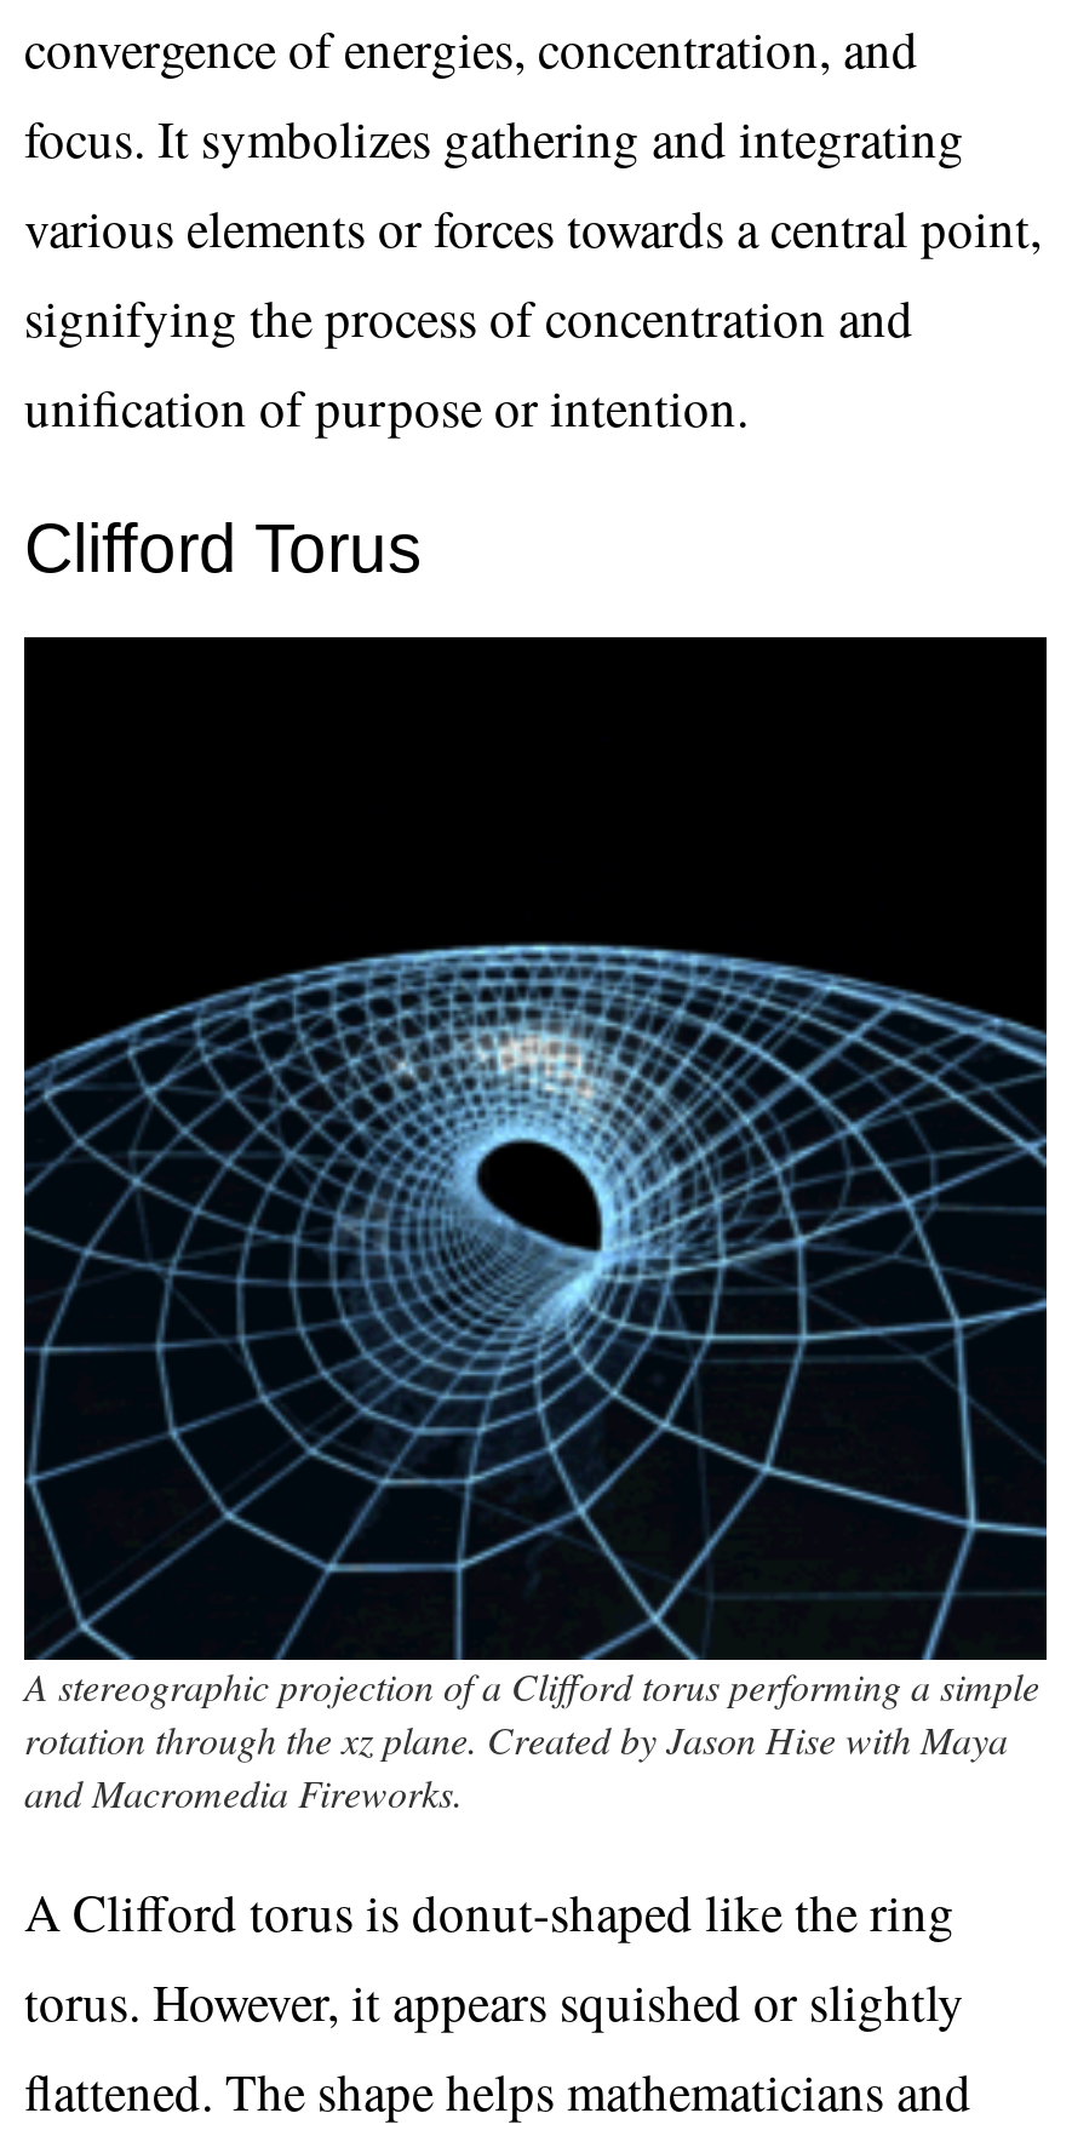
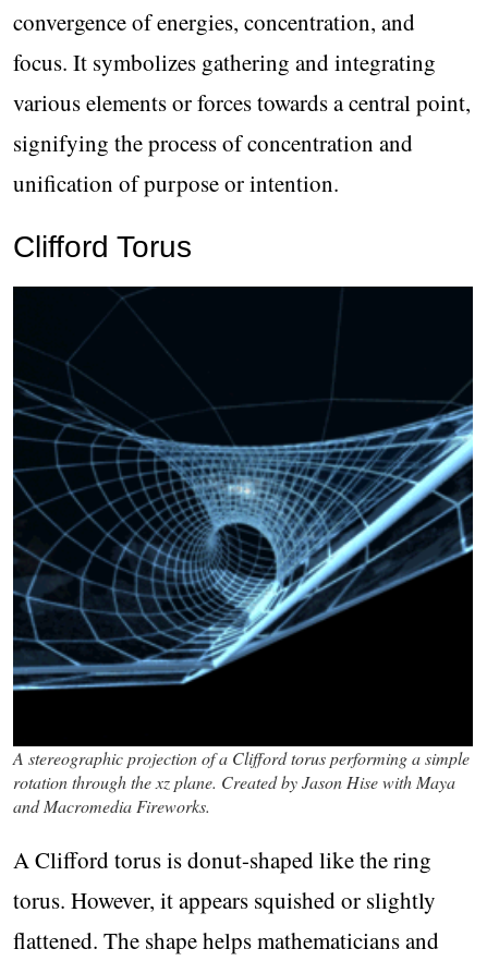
[22,802,1049,1653] [image] -> [12,287,474,743] [image]

